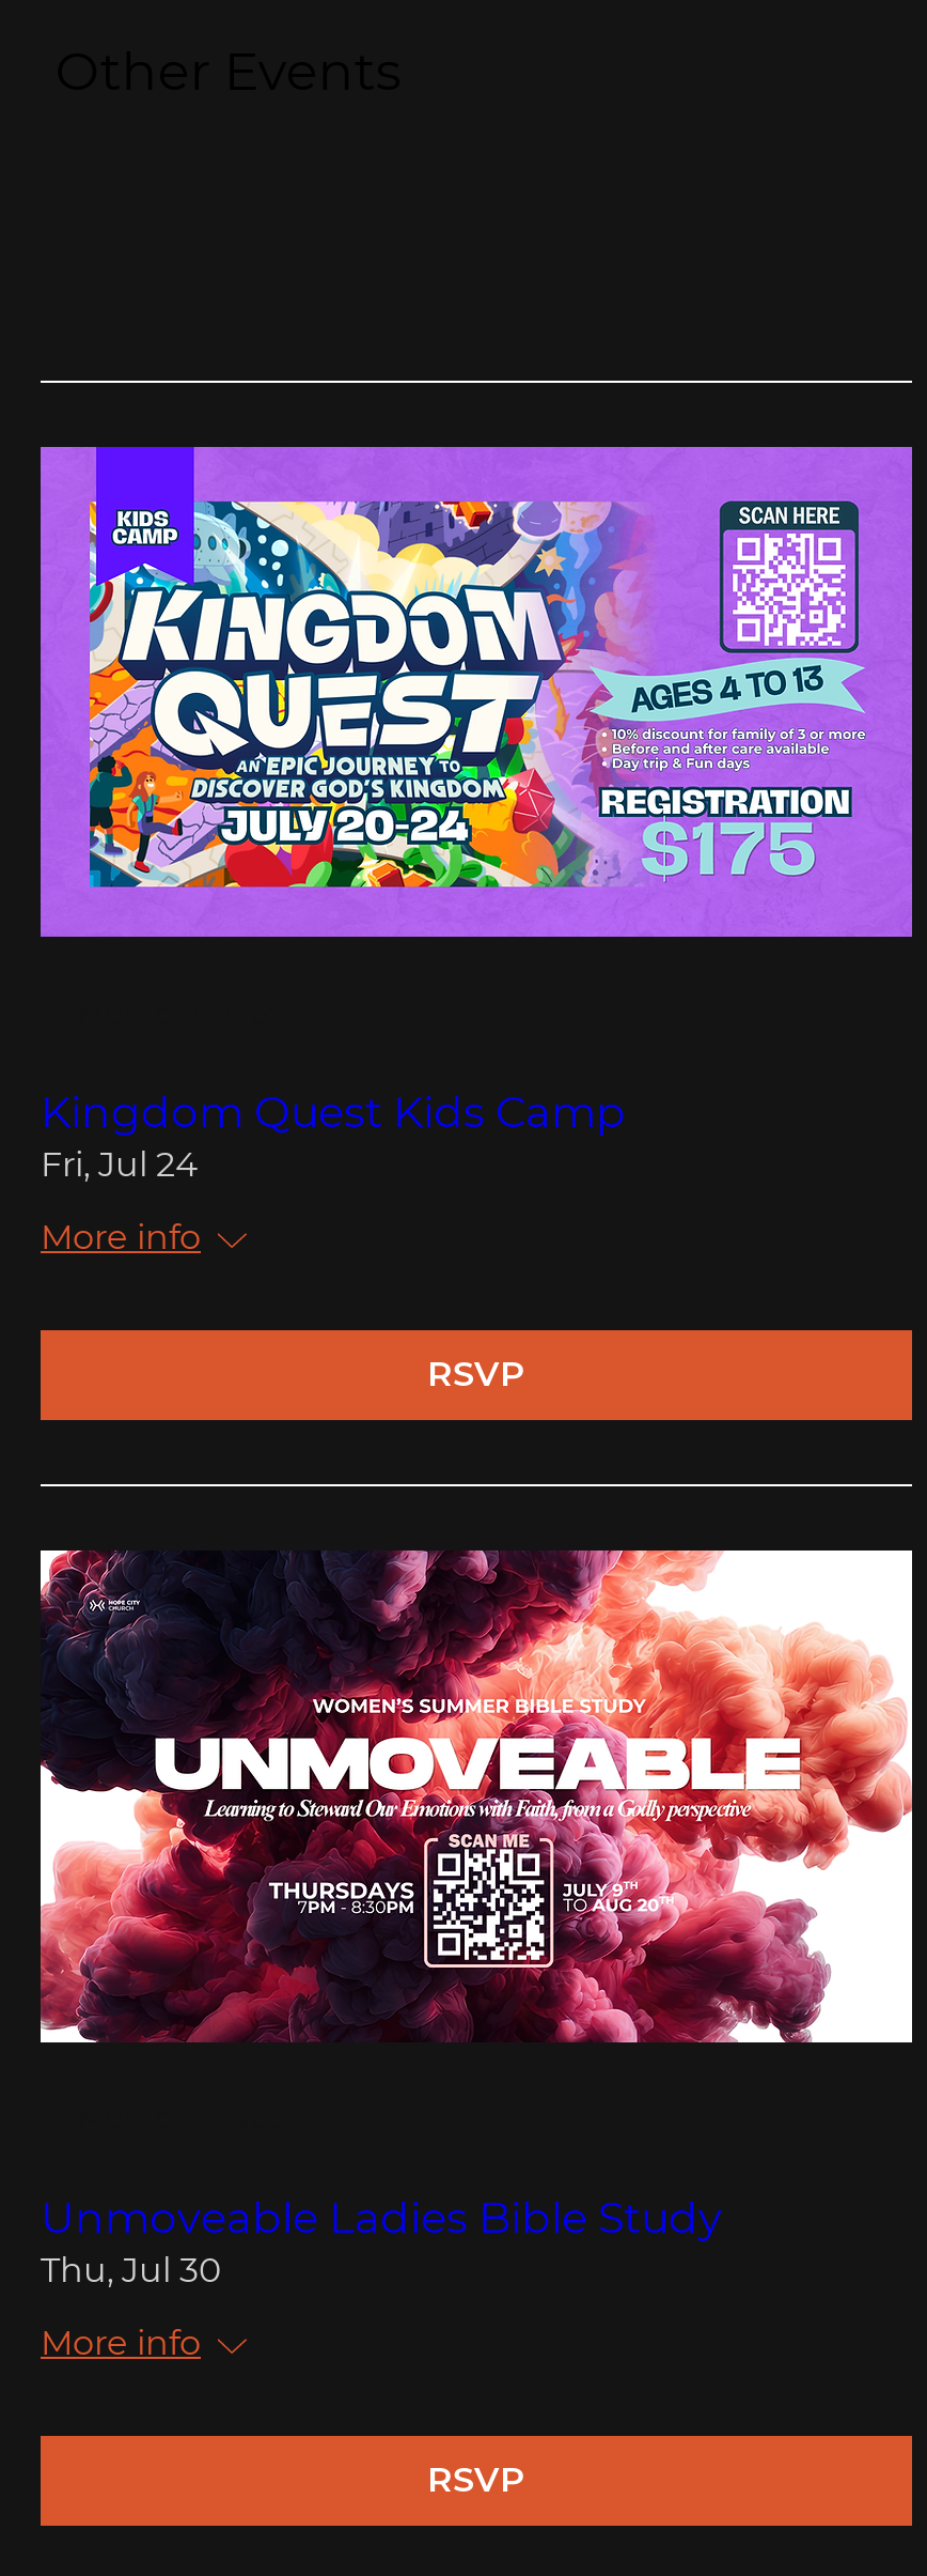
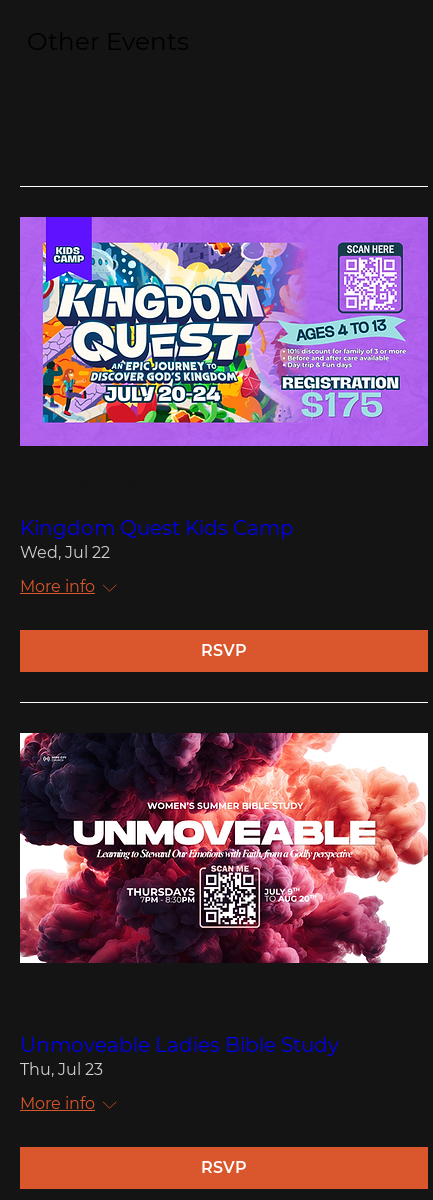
[41,1145,199,1185] Fri, Jul 24 -> [20,543,110,562] Wed, Jul 22
[41,2249,222,2290] Thu, Jul 30 -> [20,1060,103,1079] Thu, Jul 23

